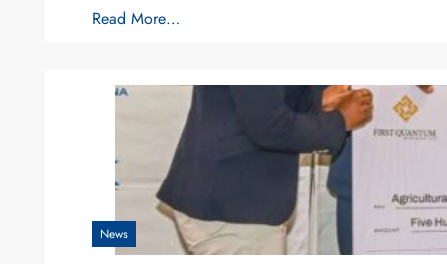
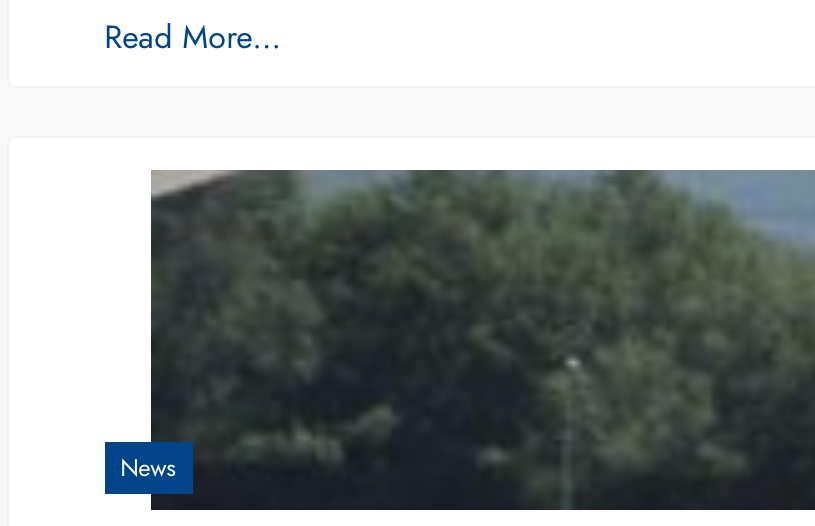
[115,84,444,256] [image] -> [149,168,809,512] [image]

